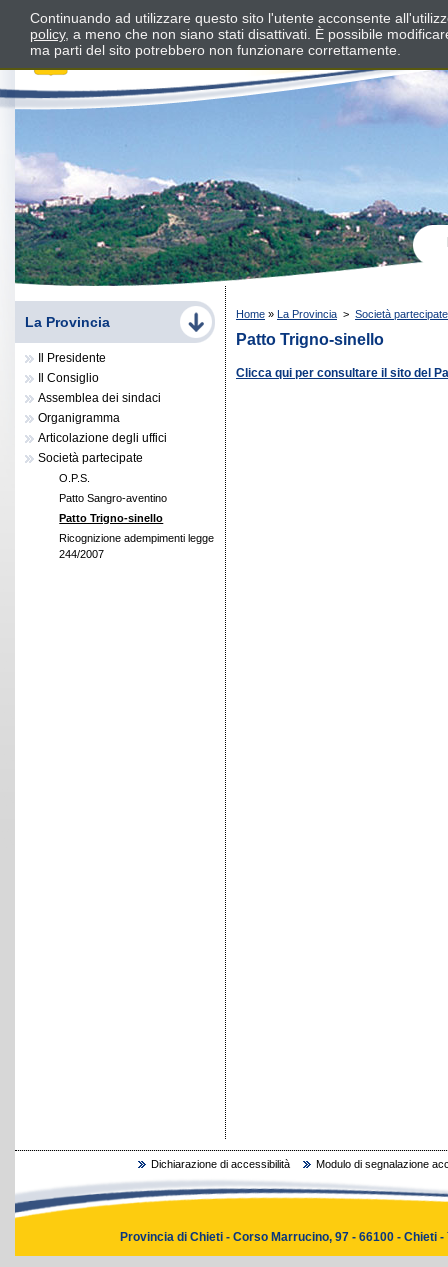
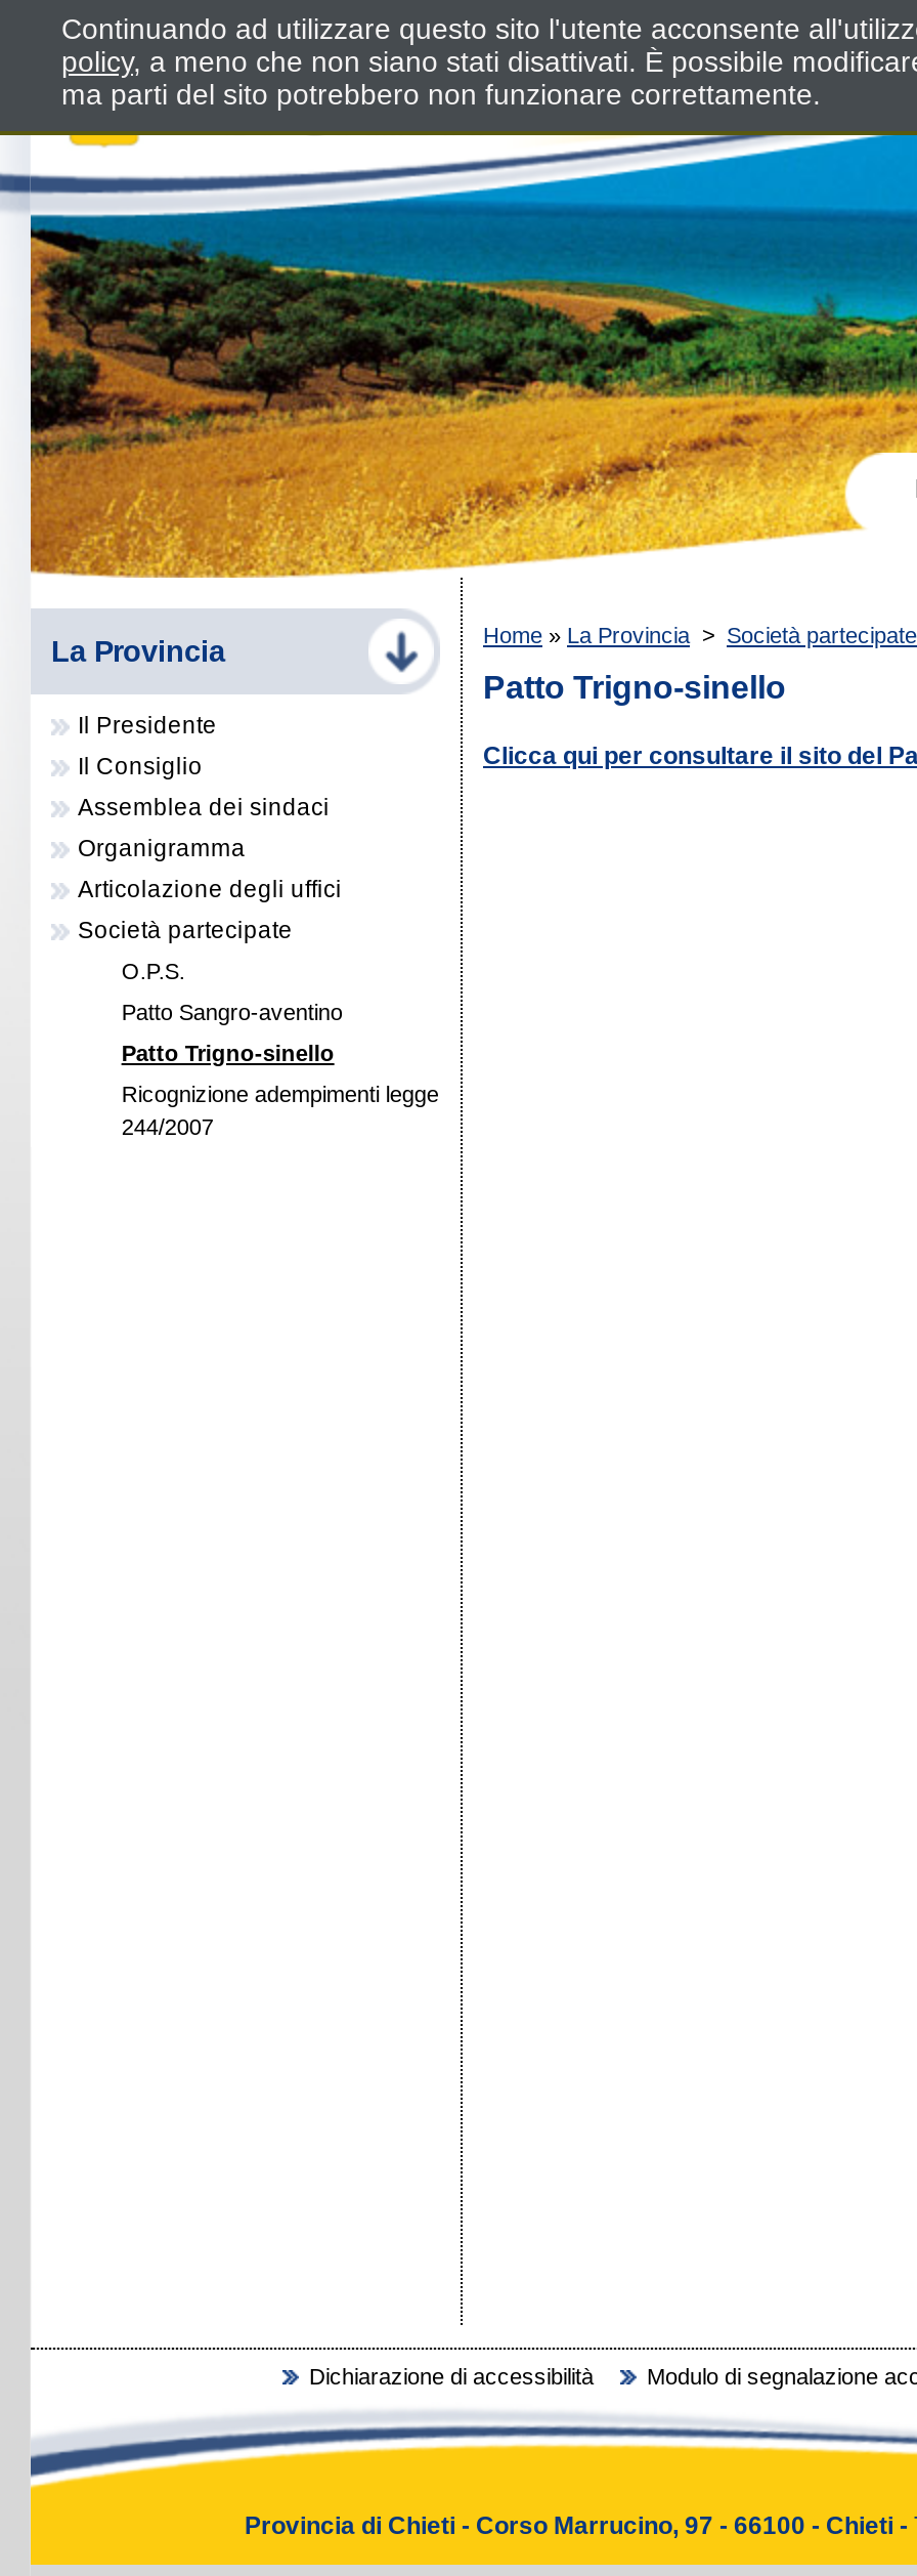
[14,69,445,287] [image] -> [29,133,911,580] [image]

